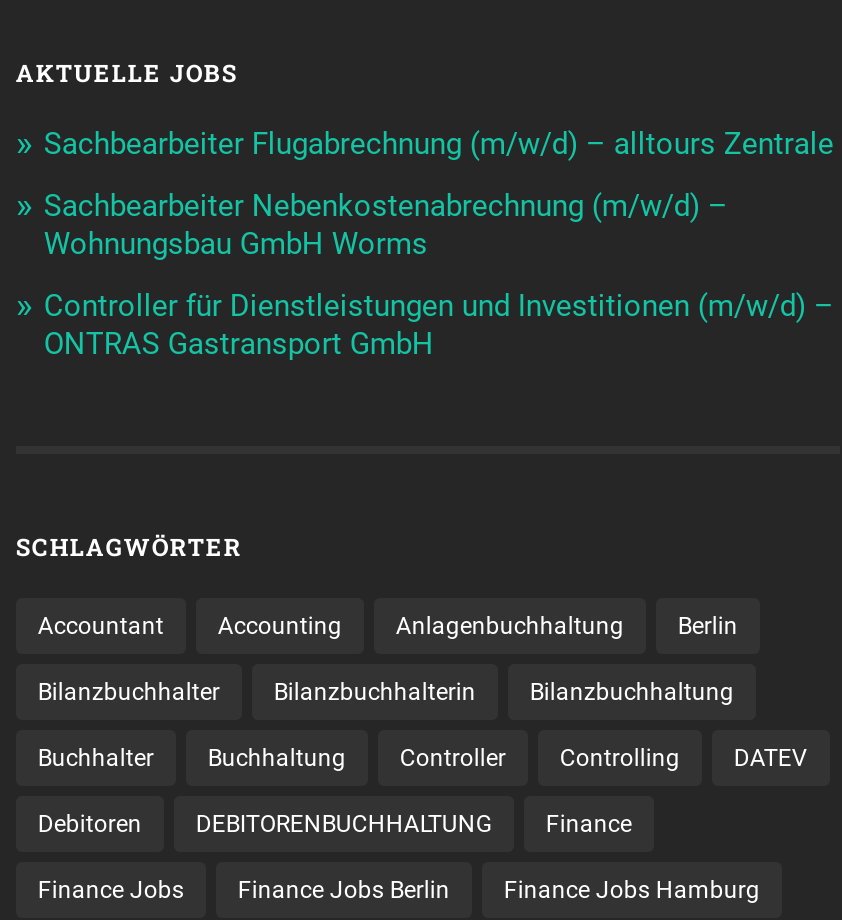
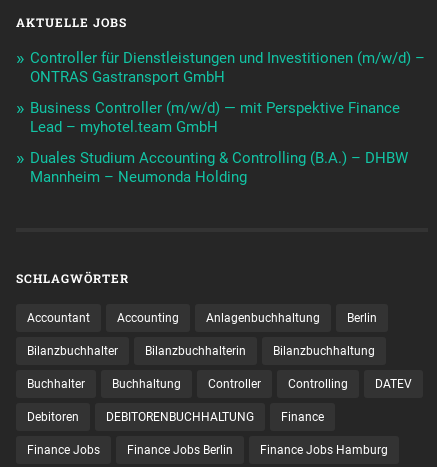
[44,126,834,262] Sachbearbeiter Flugabrechnung (m/w/d) – alltours Zentrale | Sachbearbeiter Nebenkostenabrechnung (m/w/d) – | Wohnungsbau GmbH Worms -> none
moved [44,288,834,362] -> [30,49,425,86]: Controller für Dienstleistungen und Investitionen (m/w/d) – | ONTRAS Gastransport GmbH
none -> [30,99,408,186] Business Controller (m/w/d) — mit Perspektive Finance | Lead – myhotel.team GmbH | Duales Studium Accounting & Controlling (B.A.) – DHBW | Mannheim – Neumonda Holding

